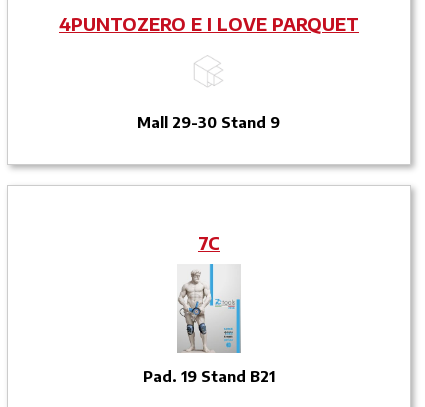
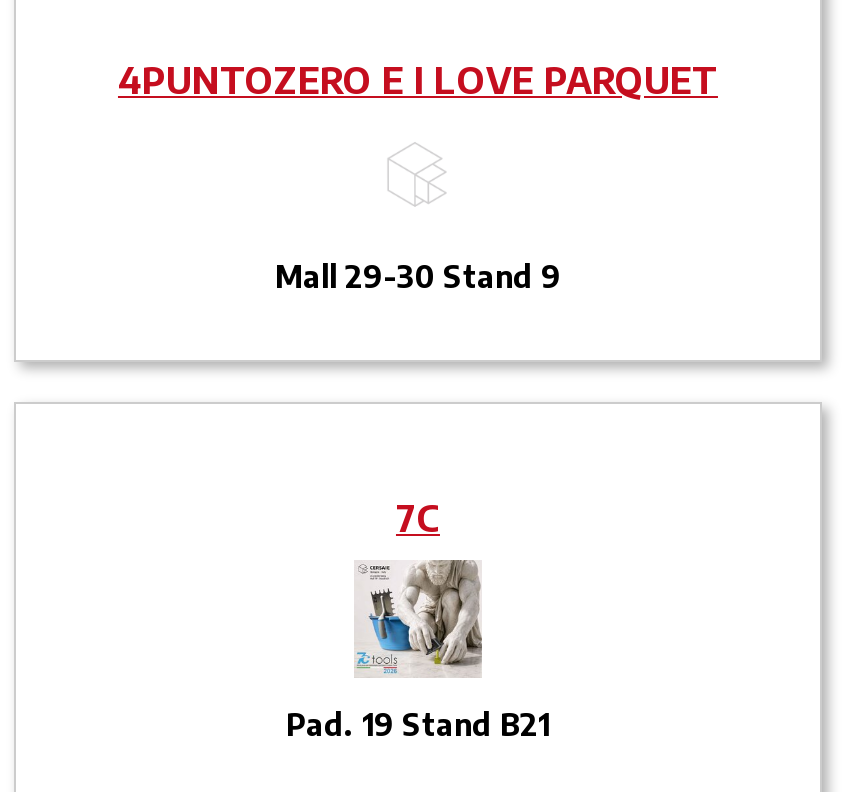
[177,263,241,354] [image] -> [358,560,484,676] [image]

